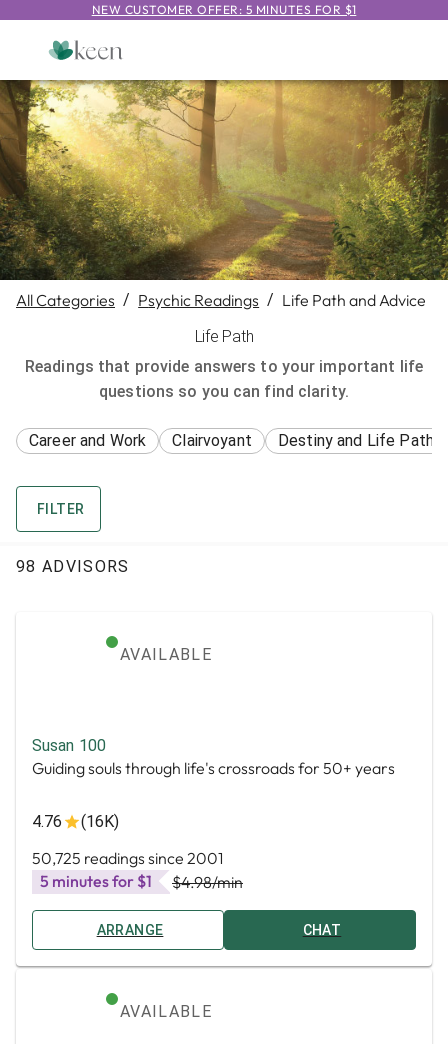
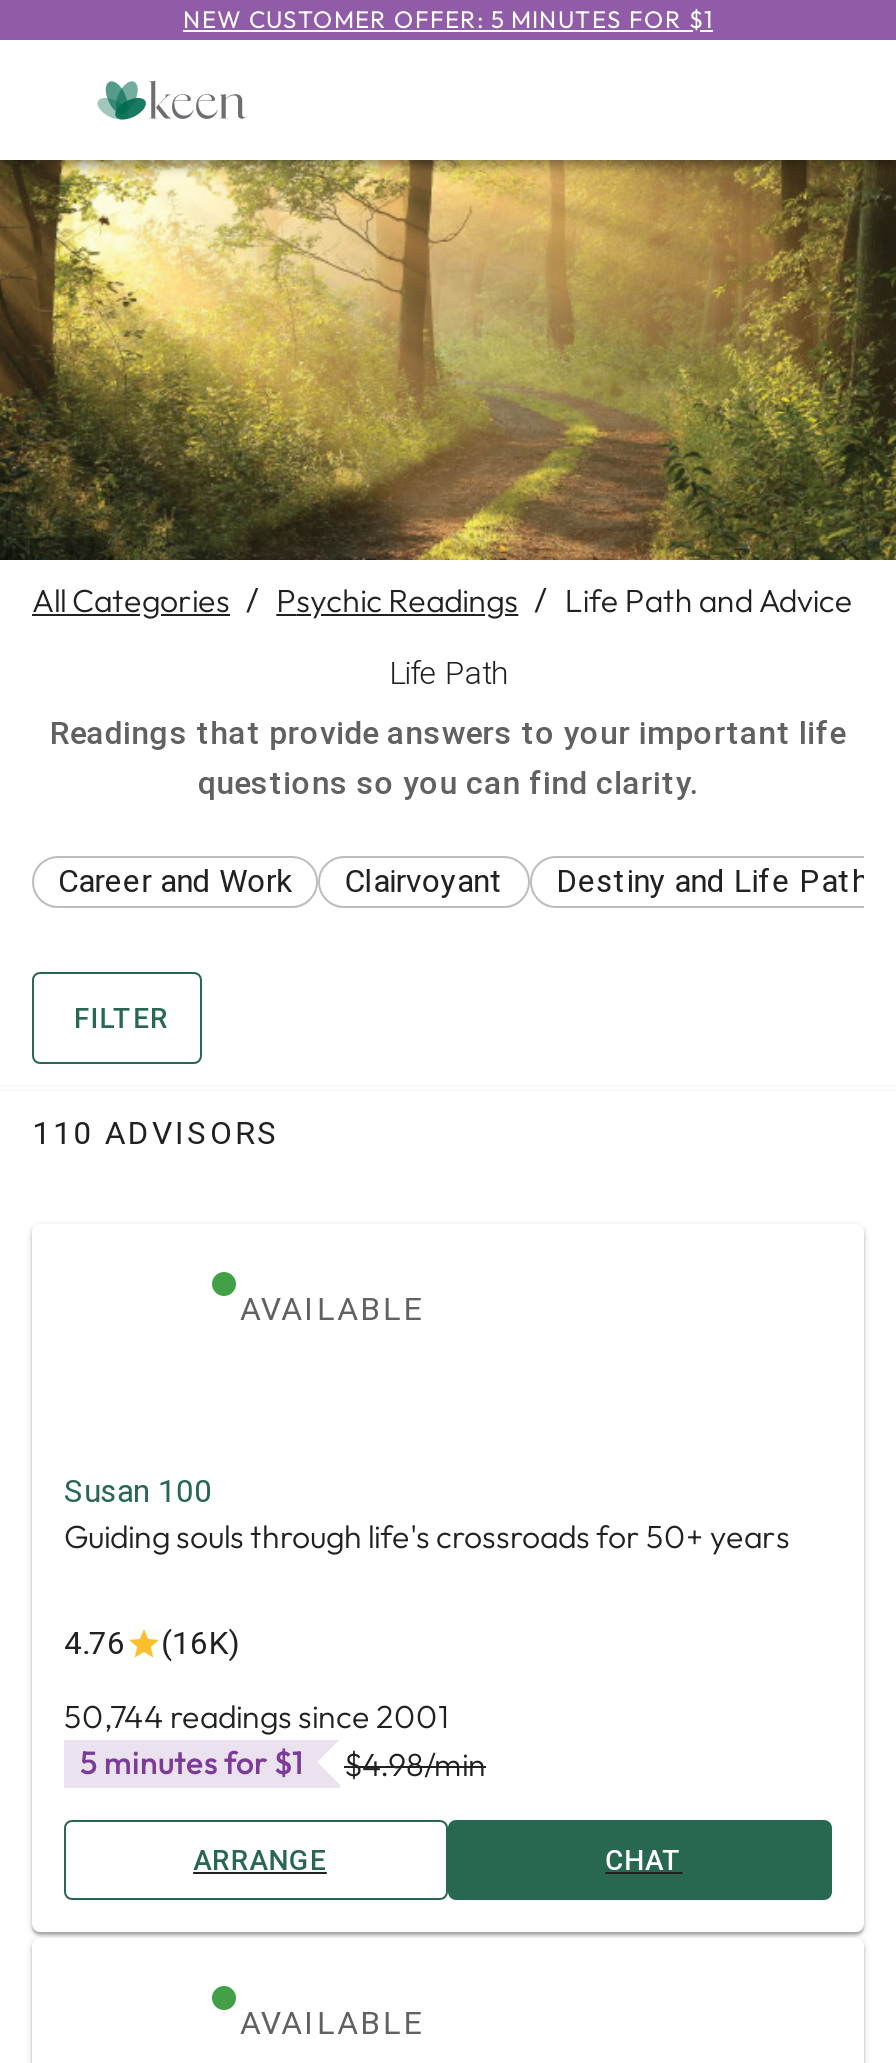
[16,557,130,576] 98 ADVISORS -> [32,1114,280,1152] 110 ADVISORS
[32,848,223,868] 50,725 readings since 2001 -> [64,1696,448,1736] 50,744 readings since 2001

